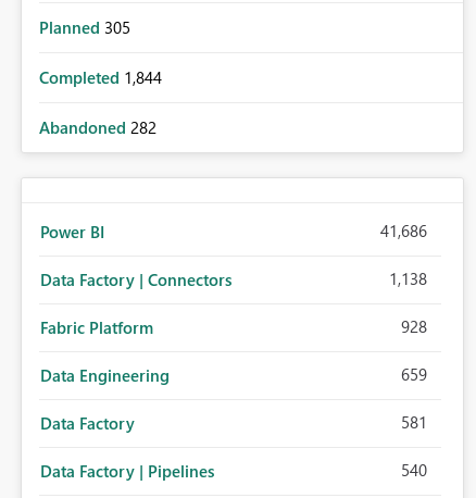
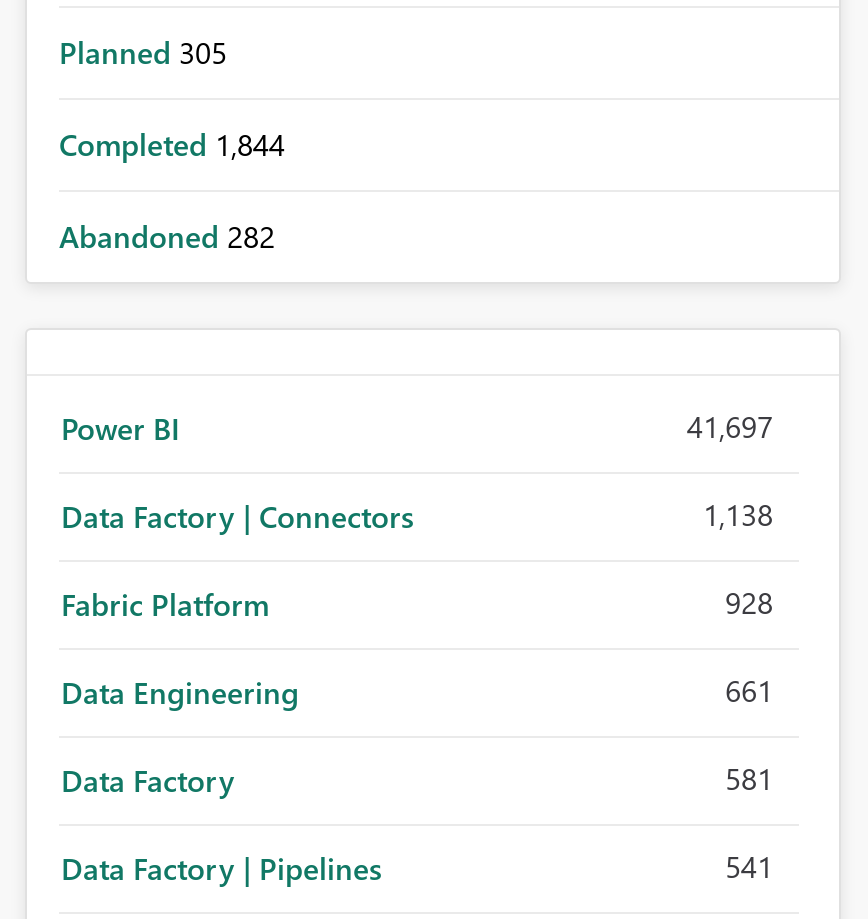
[380,220,427,241] 41,686 -> [687,406,773,446] 41,697
[401,363,427,385] 659 -> [725,670,773,710] 661
[401,459,427,481] 540 -> [725,846,773,886] 541

